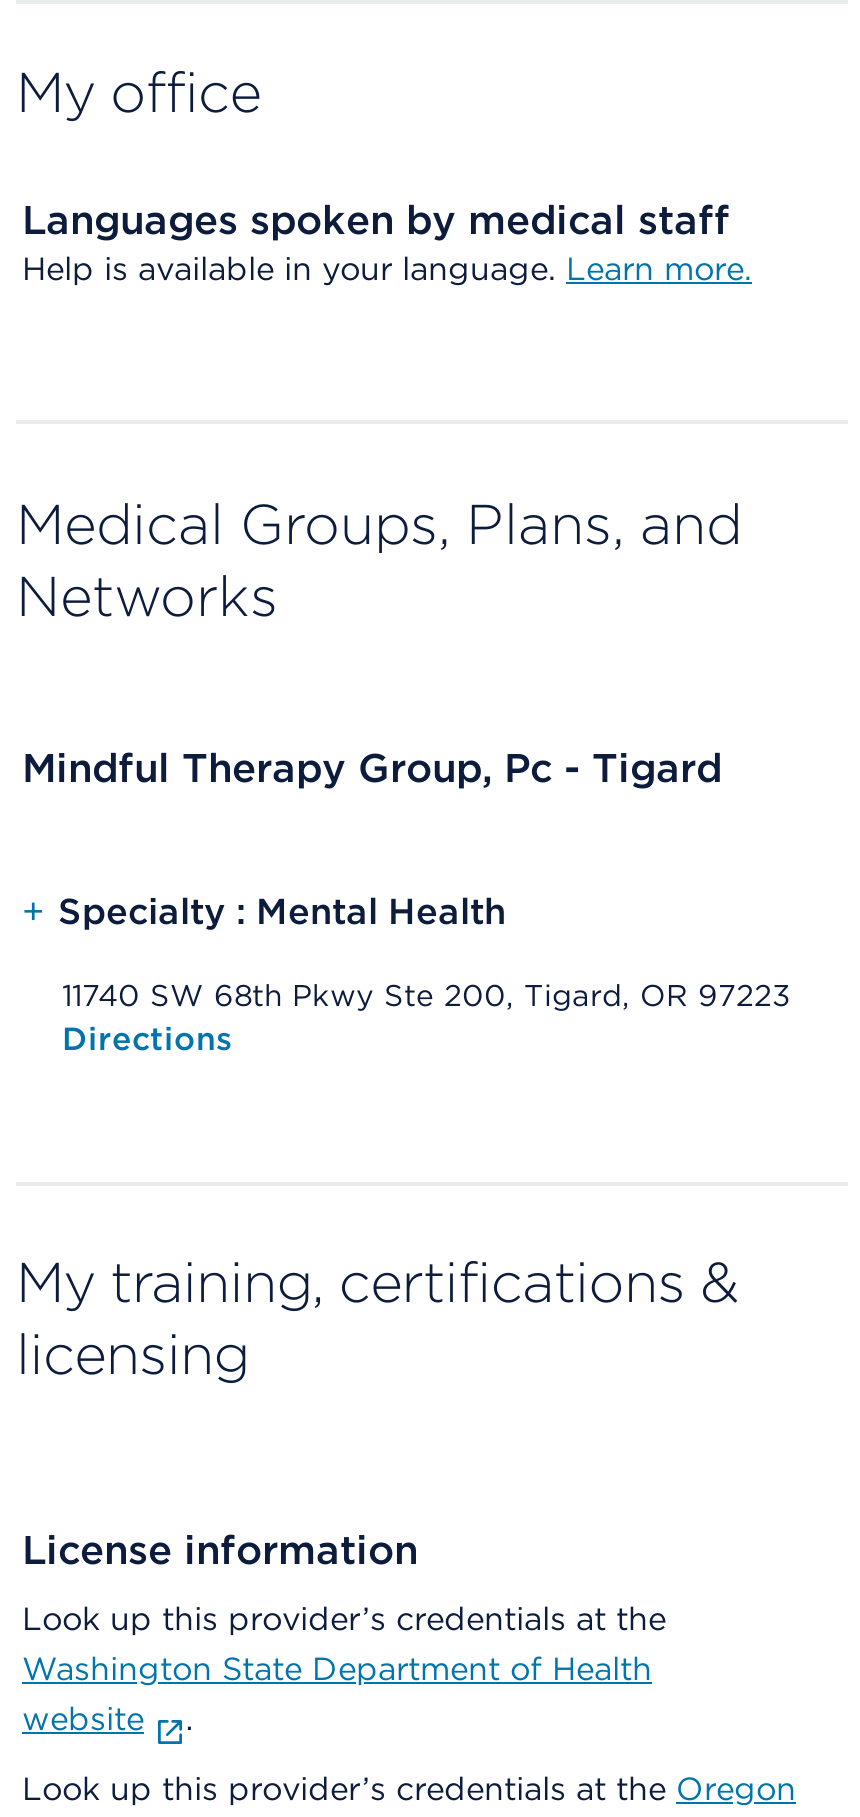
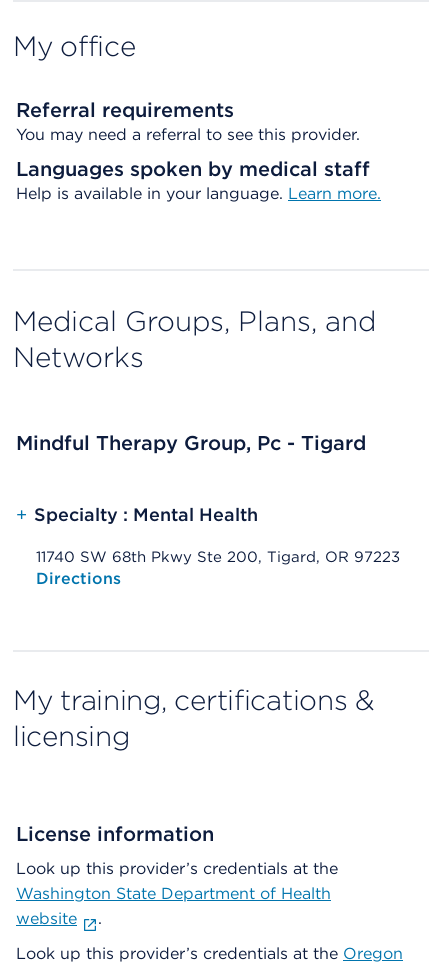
none -> [16,98,360,144] Referral requirements | You may need a referral to see this provider.

